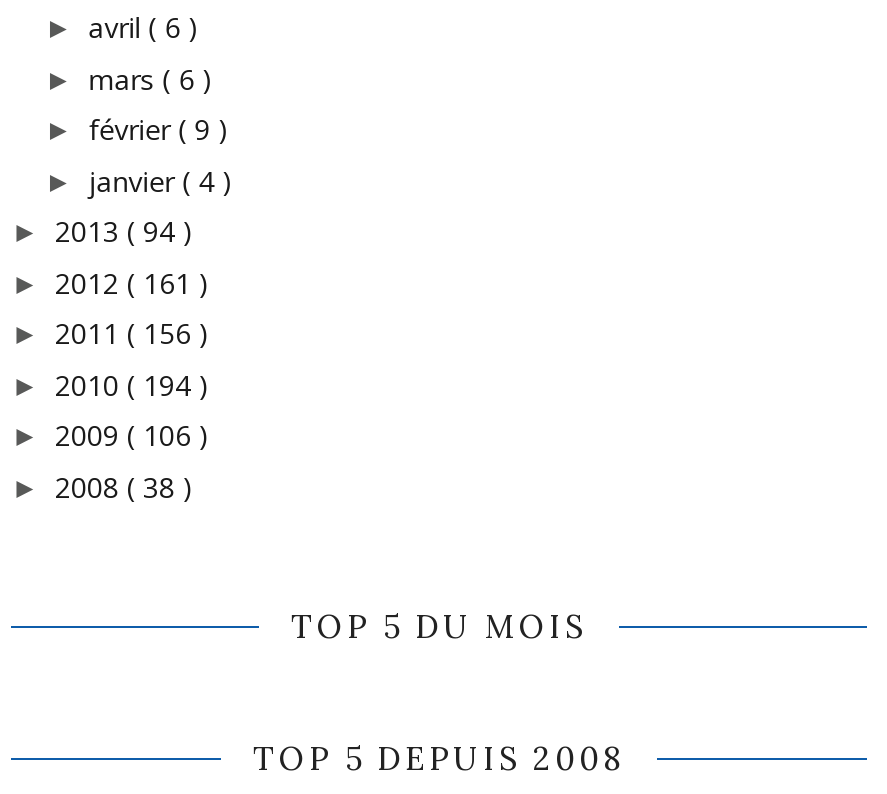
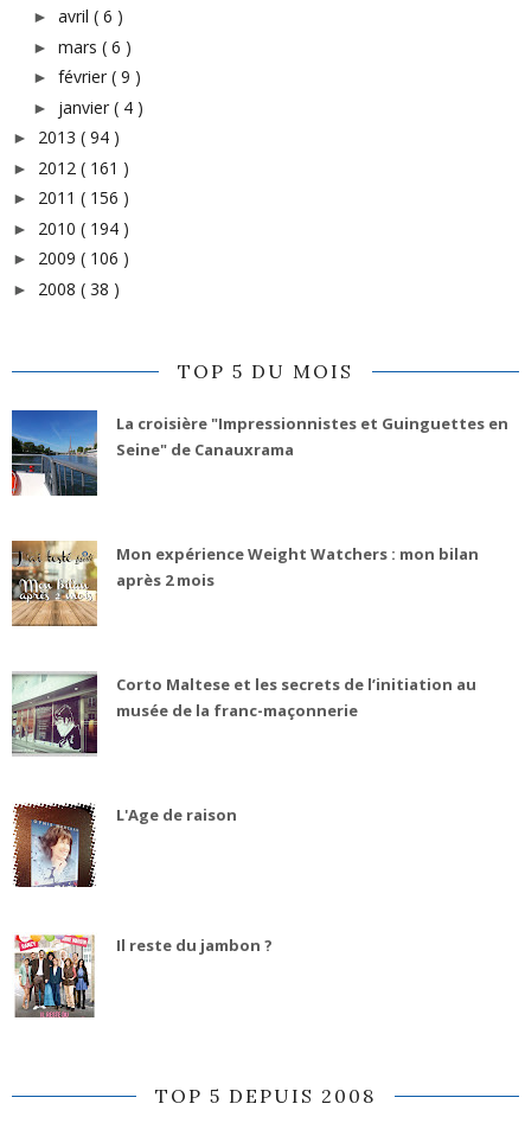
none -> [11,409,508,497] [image] | La croisière "Impressionnistes et Guinguettes en | Seine" de Canauxrama
none -> [11,540,478,627] [image] | Mon expérience Weight Watchers : mon bilan | après 2 mois
none -> [11,671,476,757] [image] | Corto Maltese et les secrets de l’initiation au | musée de la franc-maçonnerie
none -> [12,803,237,888] [image] | L'Age de raison
none -> [13,933,272,1019] [image] | Il reste du jambon ?

